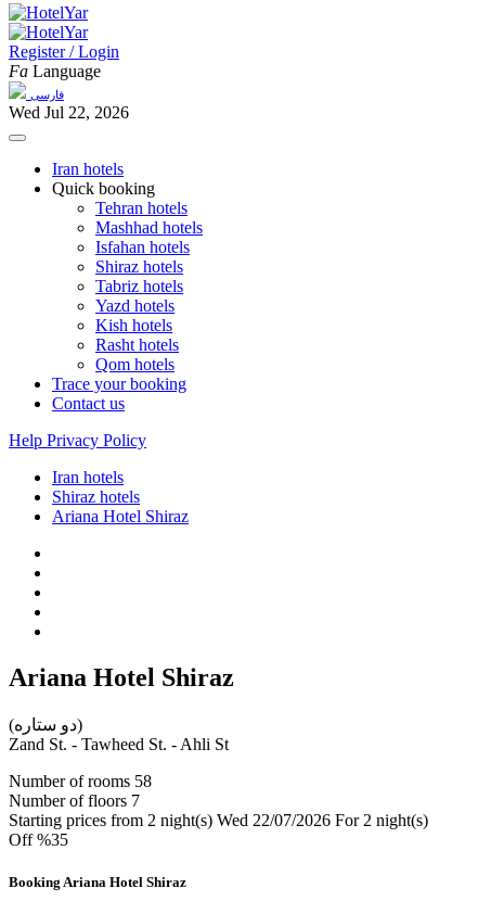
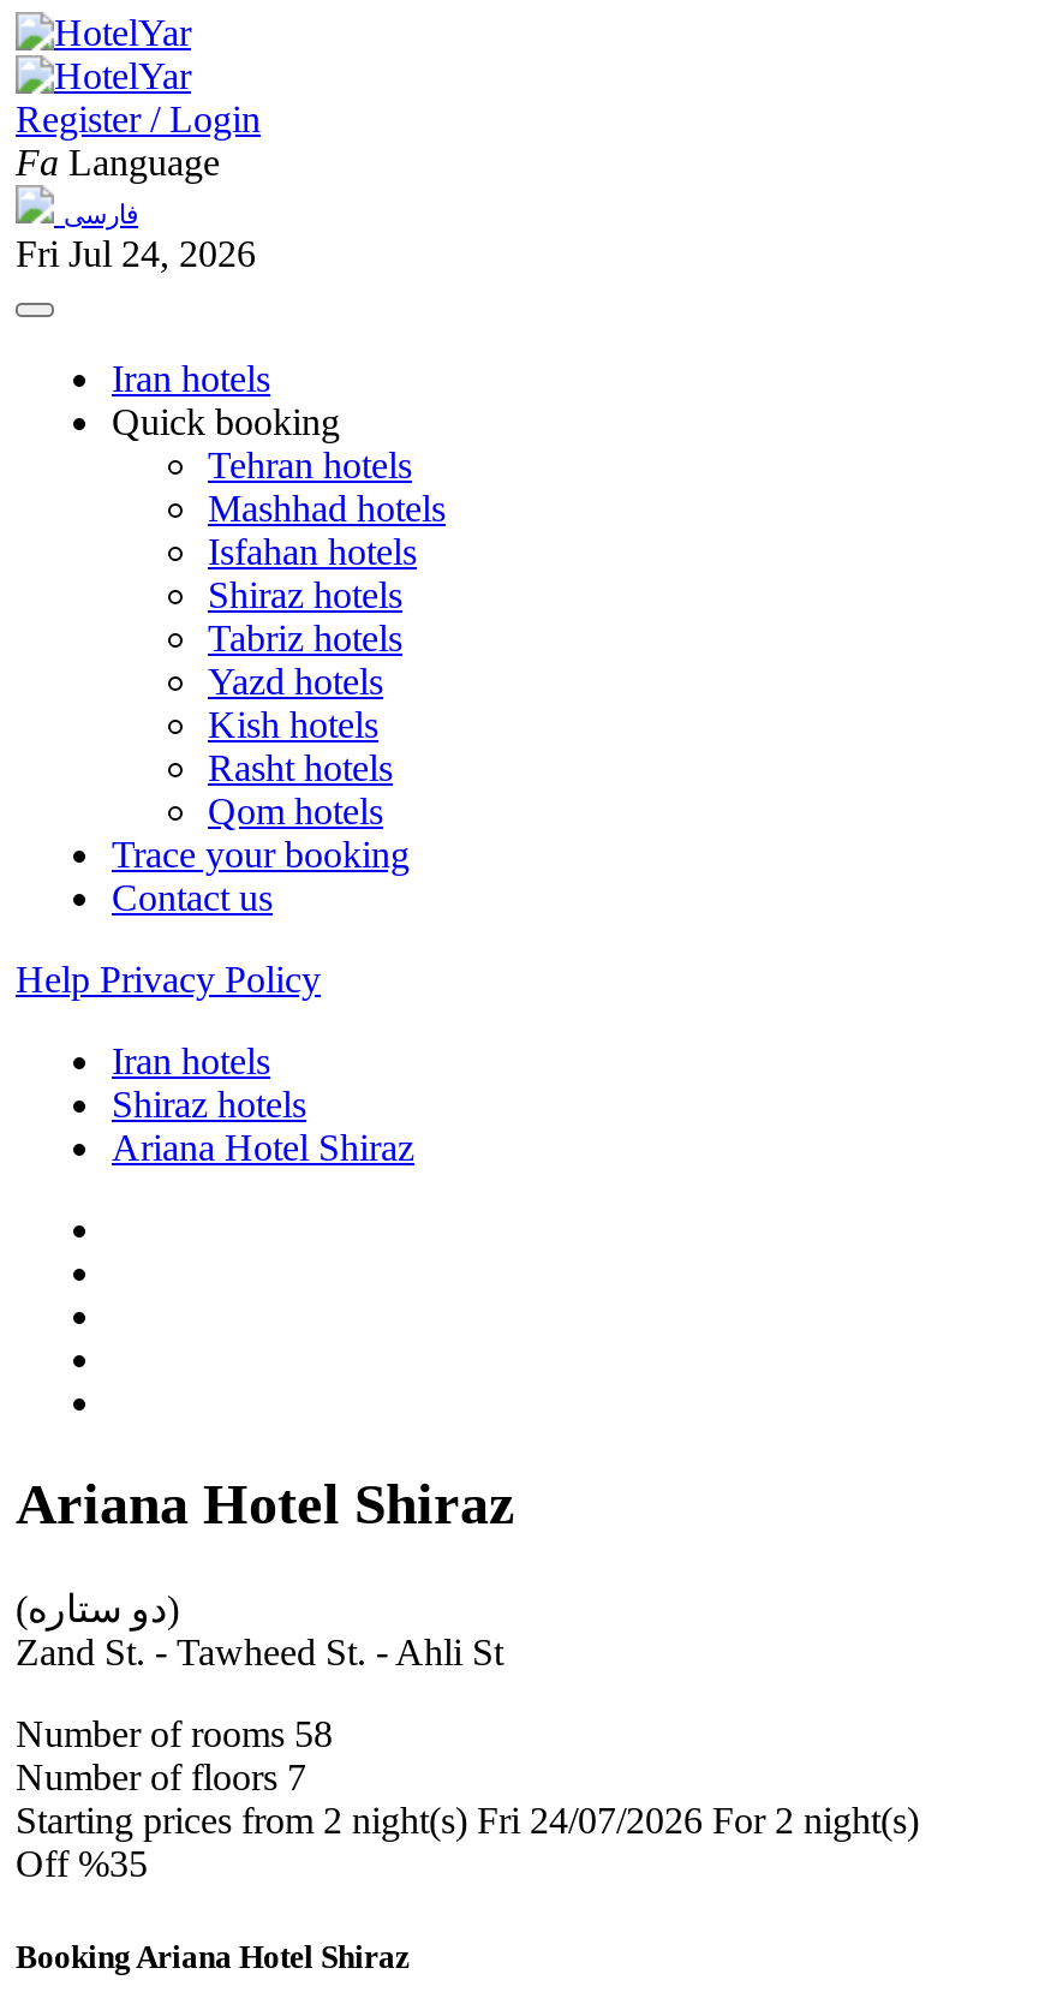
[9,103,129,122] Wed Jul 22, 2026 -> [16,233,256,274] Fri Jul 24, 2026
[9,811,428,829] Starting prices from 2 night(s) Wed 22/07/2026 For 2 night(s) -> [16,1799,919,1840] Starting prices from 2 night(s) Fri 24/07/2026 For 2 night(s)

